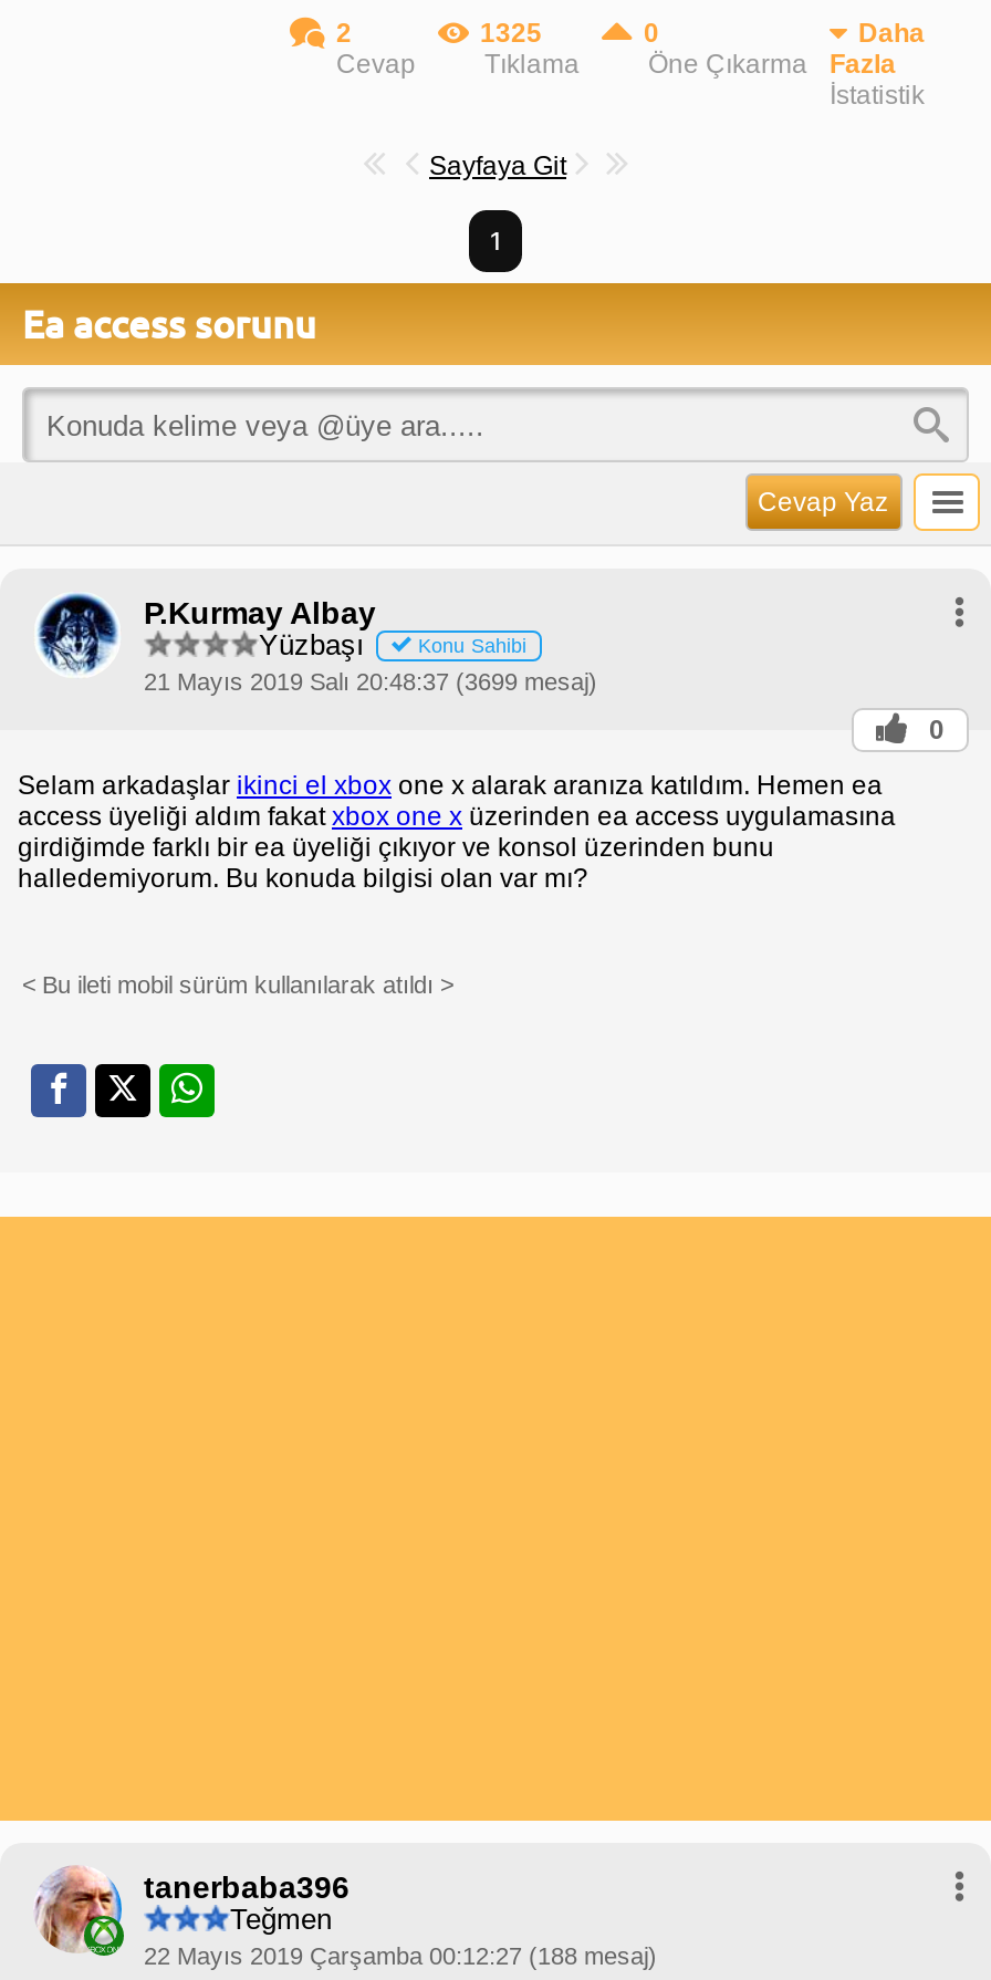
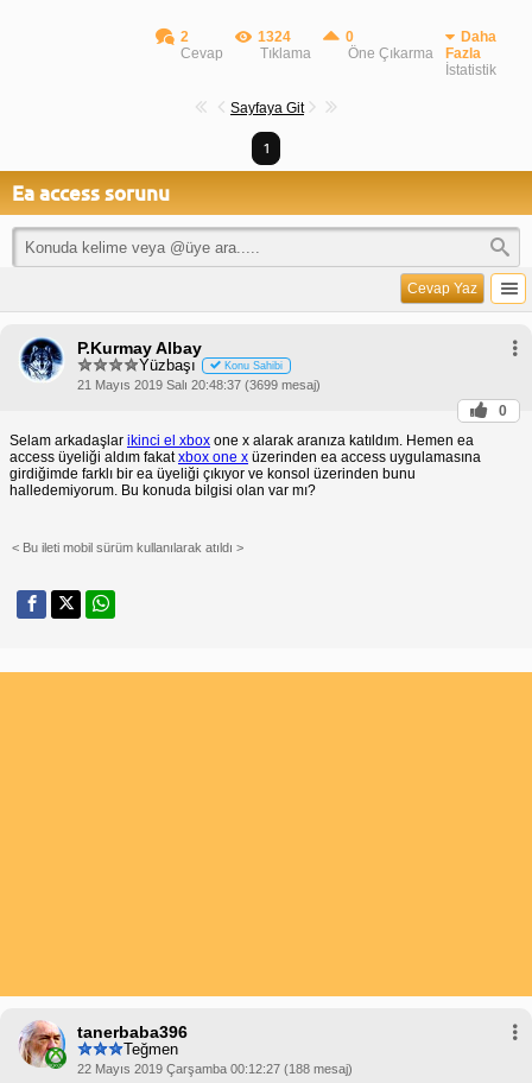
[480,17,542,48] 1325 -> [258,28,291,45] 1324

